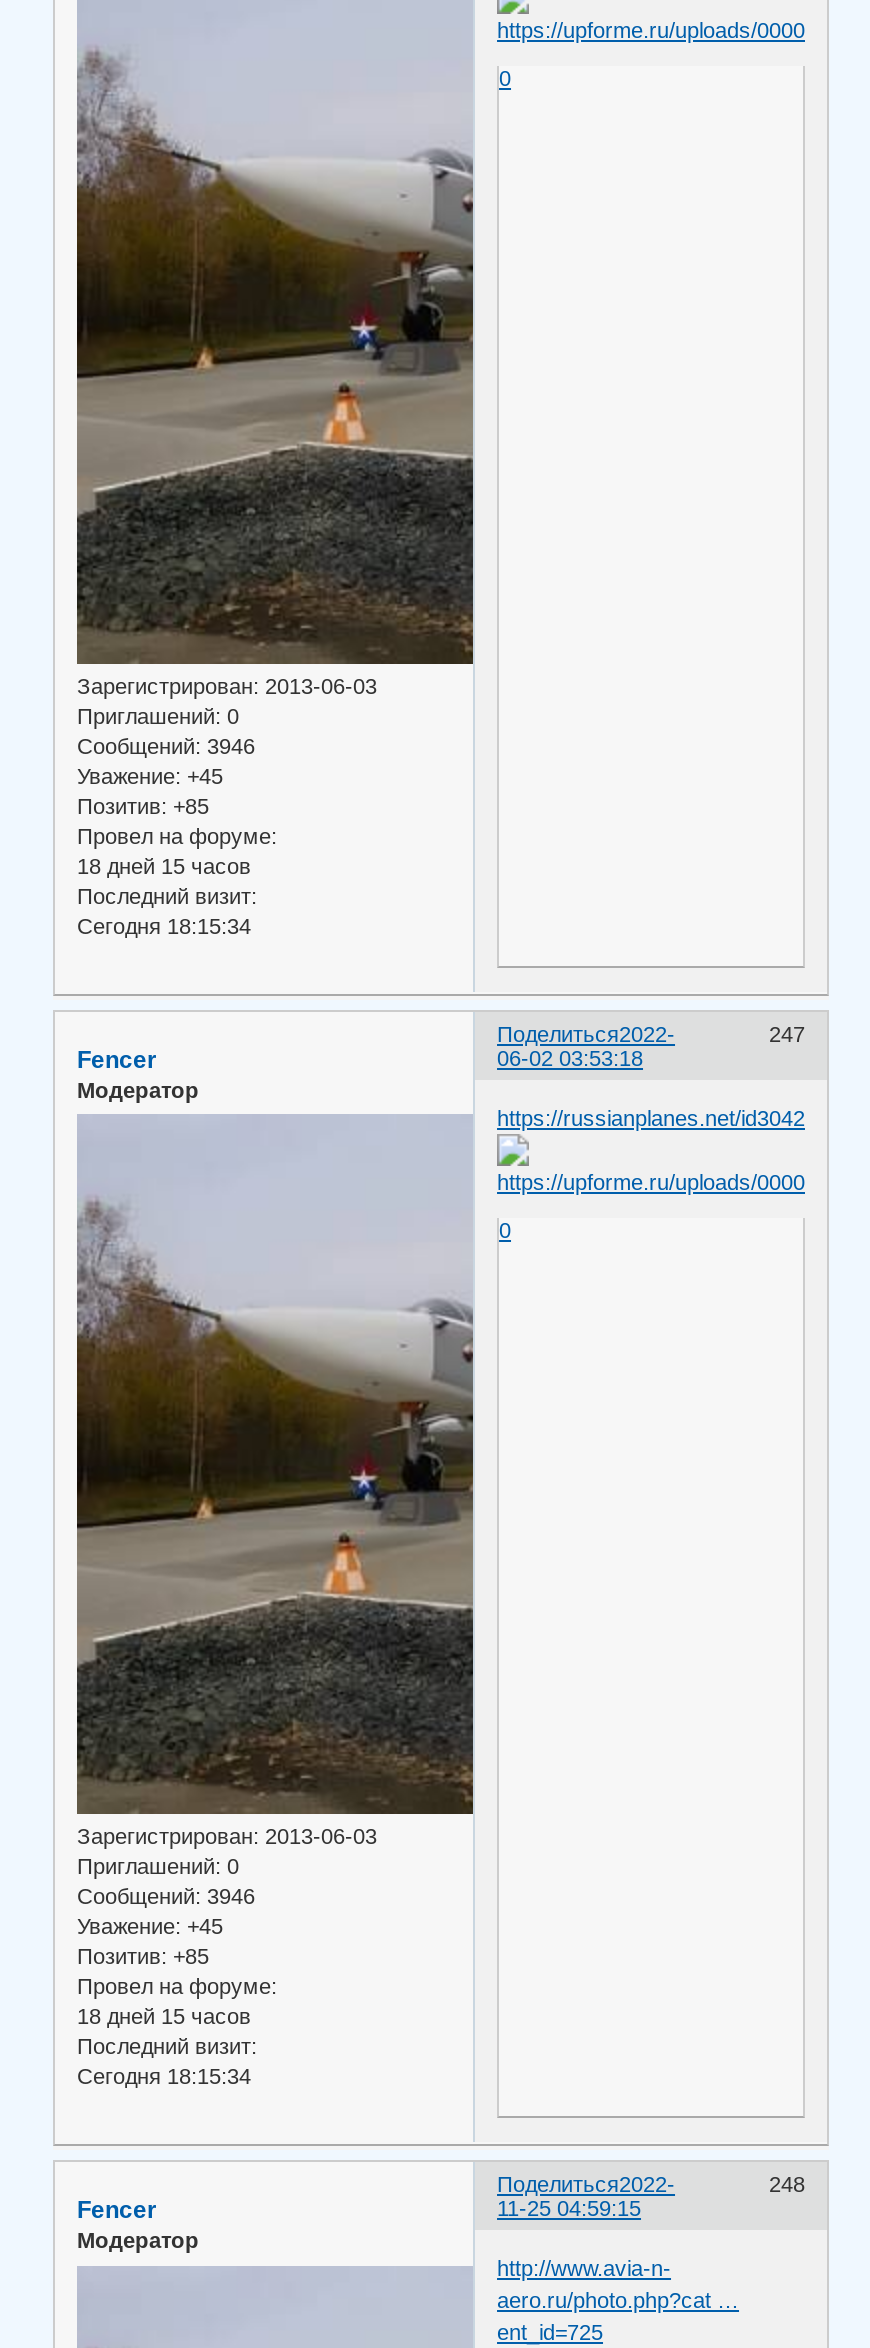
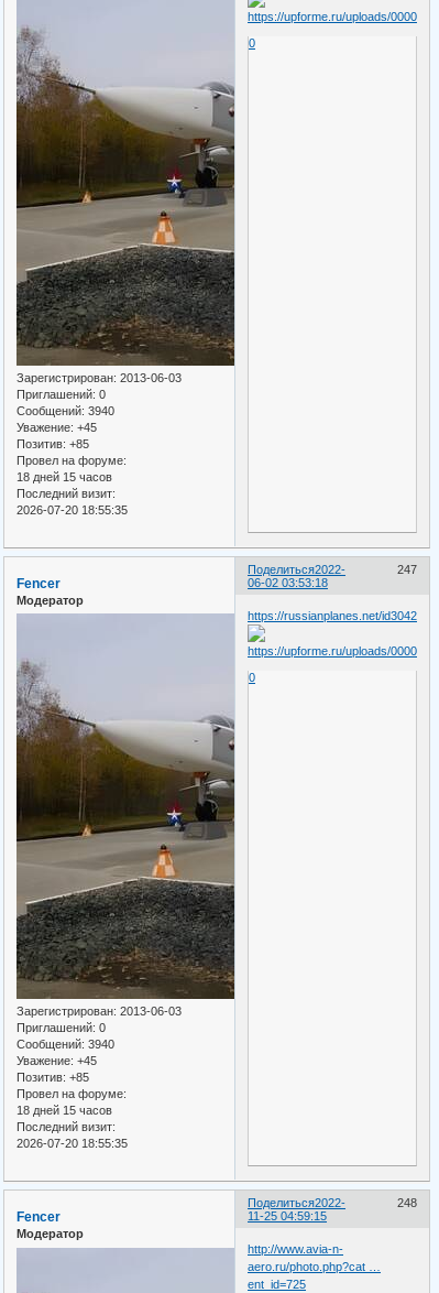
[77,734,255,758] Сообщений: 3946 -> [17,404,114,418] Сообщений: 3940
[77,914,251,938] Сегодня 18:15:34 -> [17,504,128,517] 2026-07-20 18:55:35
[77,1885,255,1909] Сообщений: 3946 -> [17,1038,114,1051] Сообщений: 3940
[77,2065,251,2089] Сегодня 18:15:34 -> [17,1137,128,1150] 2026-07-20 18:55:35

